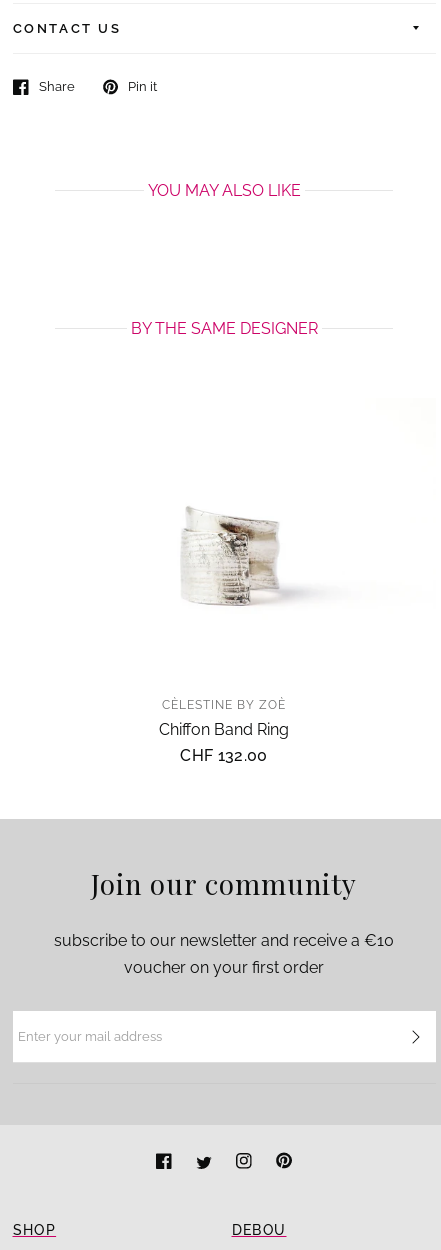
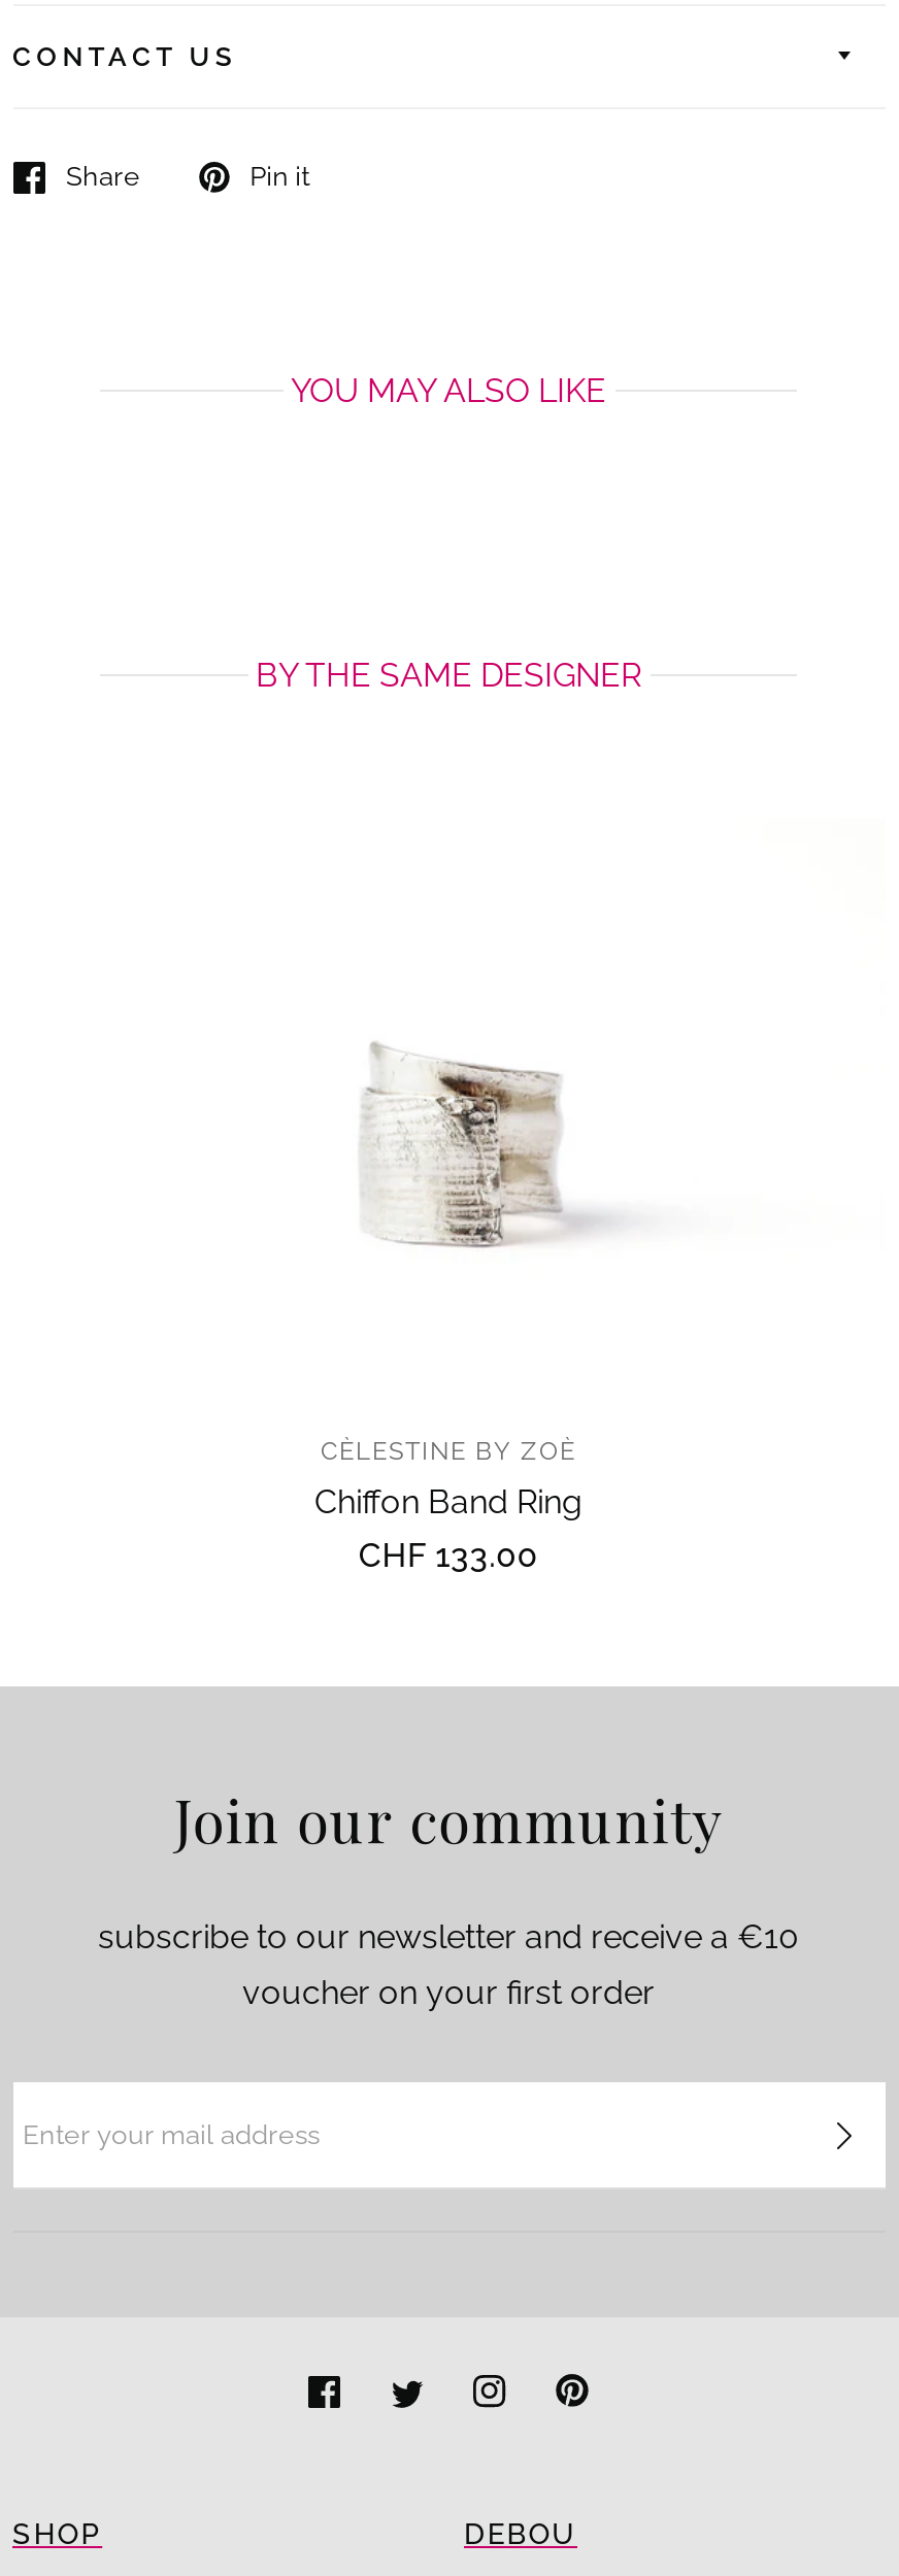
[180,746,268,765] CHF 132.00 -> [359,1536,538,1575] CHF 133.00

